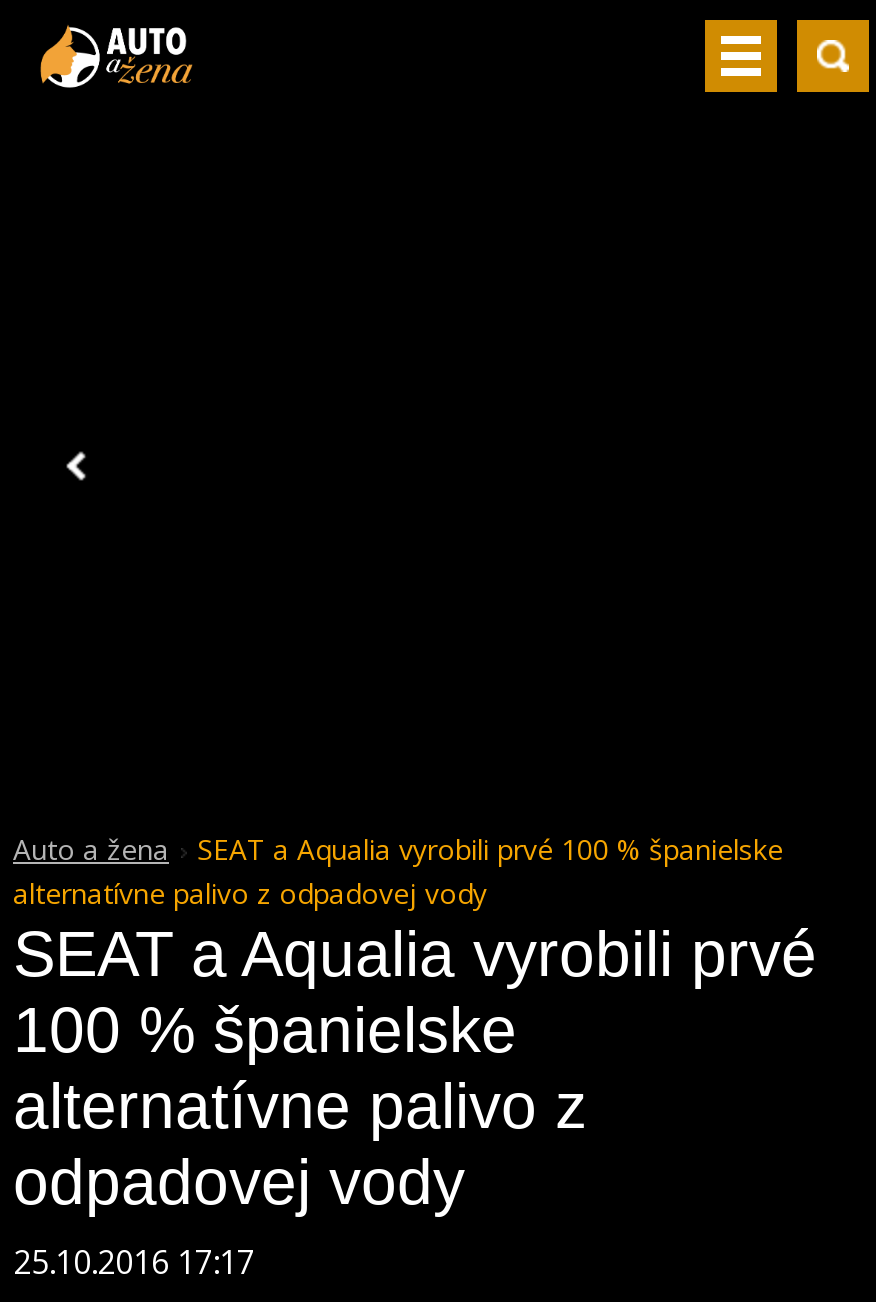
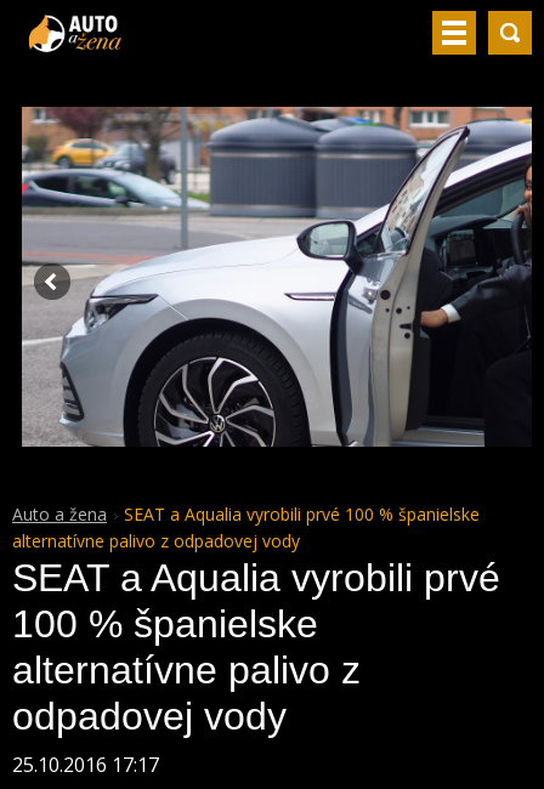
none -> [21,106,533,448] [image]

